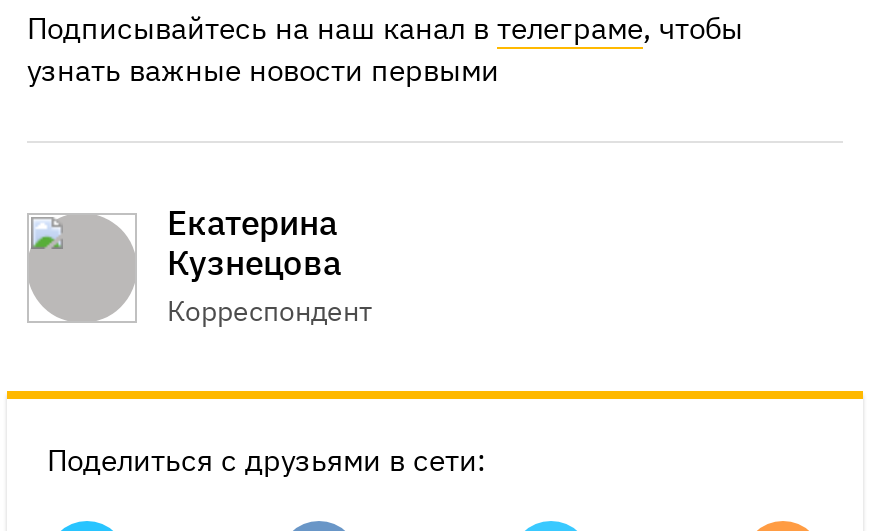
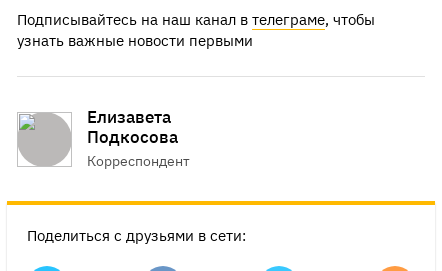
[167,201,341,285] Екатерина | Кузнецова -> [87,106,178,148] Елизавета | Подкосова

